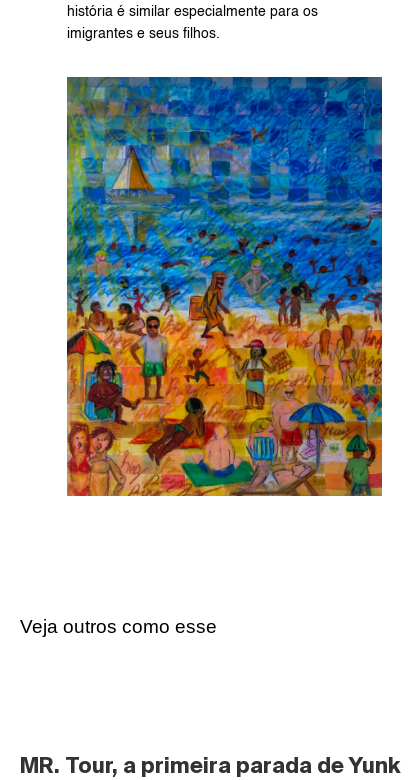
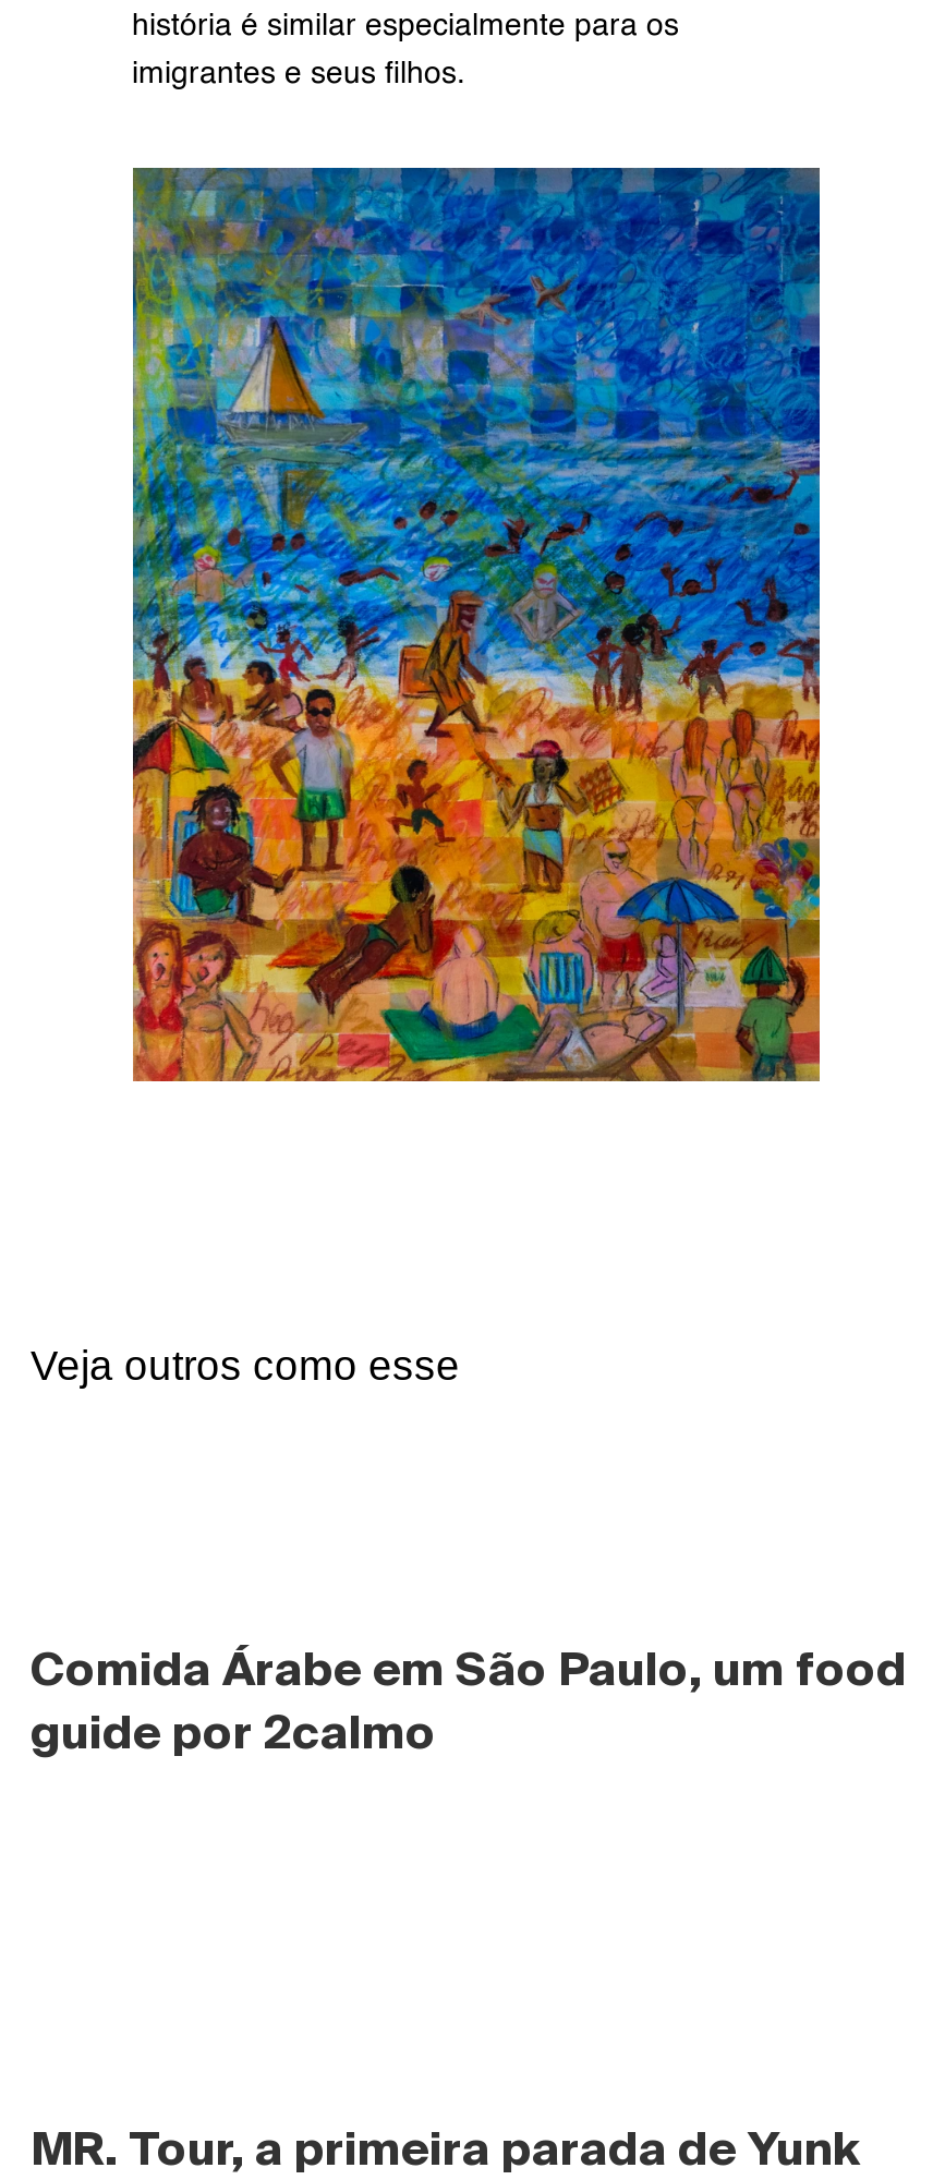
none -> [31,1642,907,1758] Comida Árabe em São Paulo, um food | guide por 2calmo

